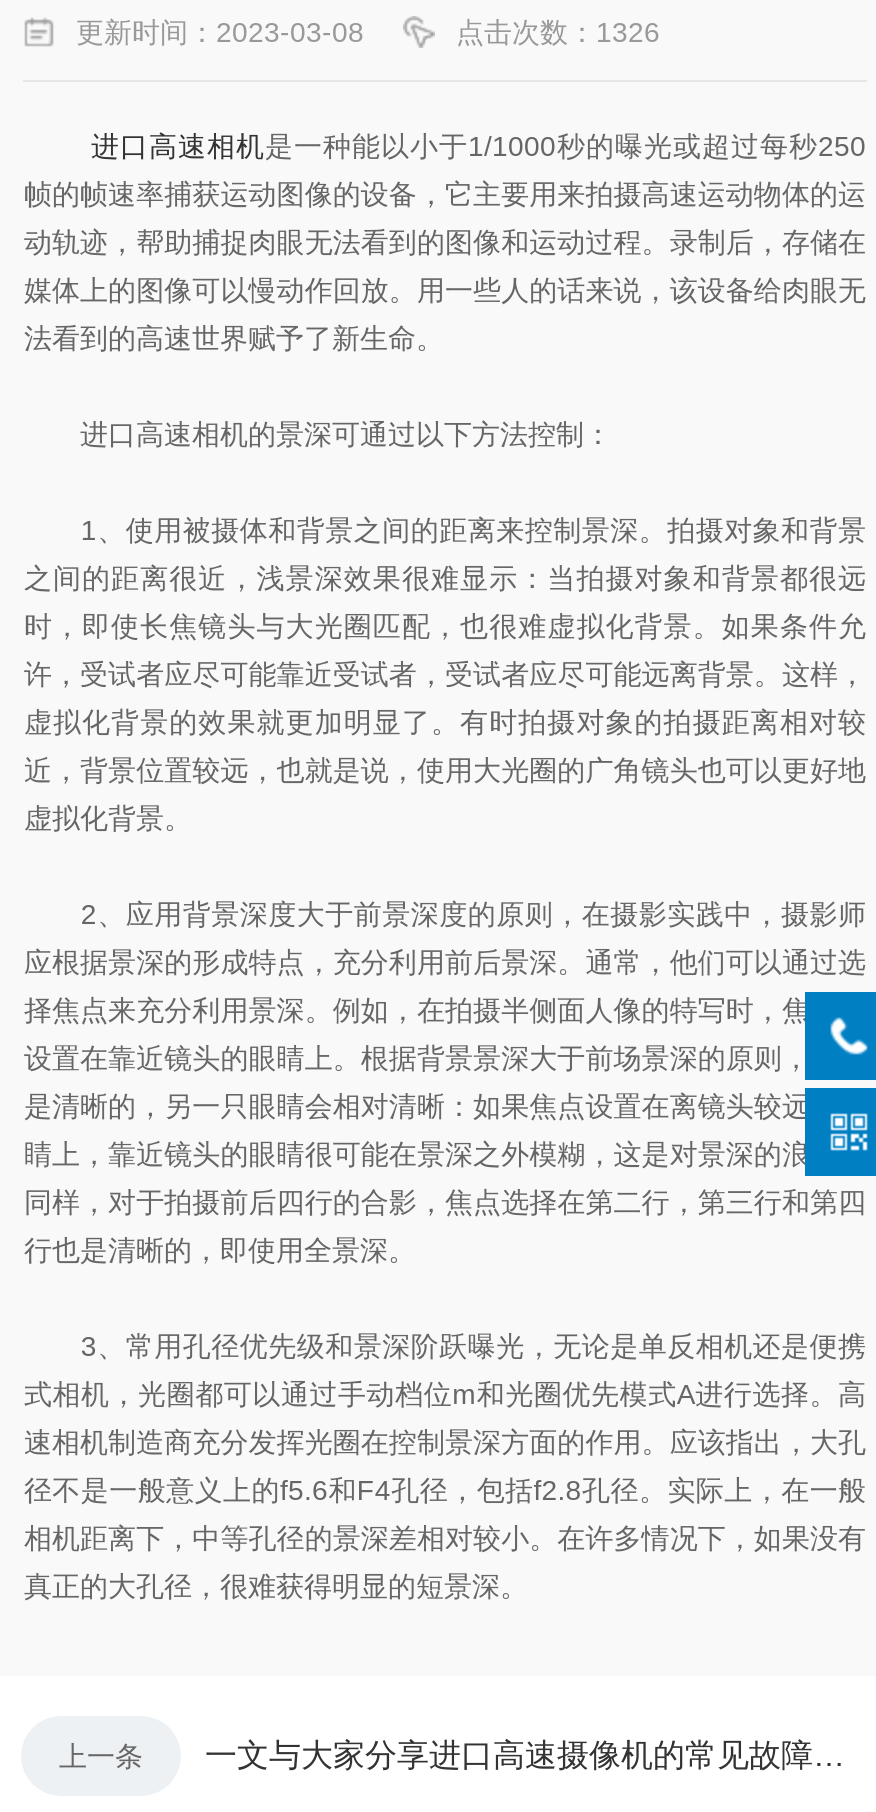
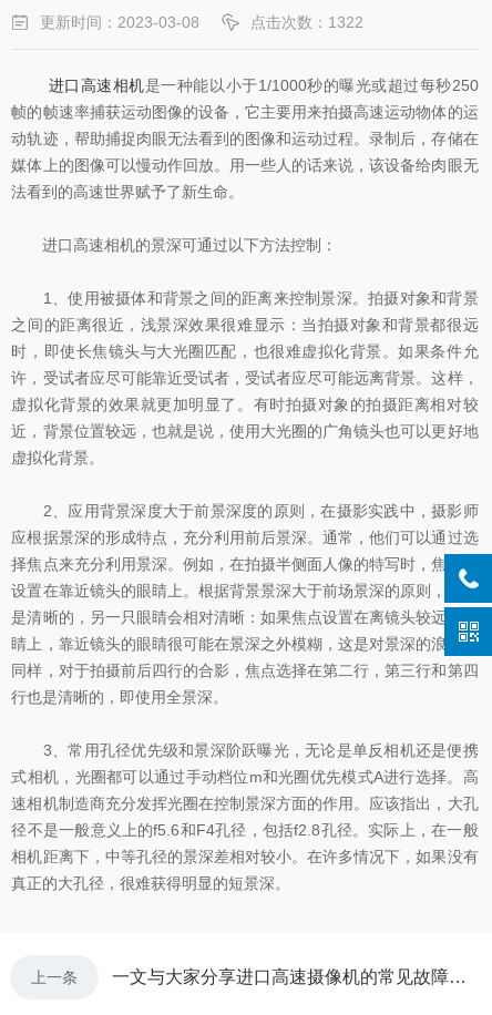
[456,16,660,48] 点击次数：1326 -> [251,13,364,31] 点击次数：1322

